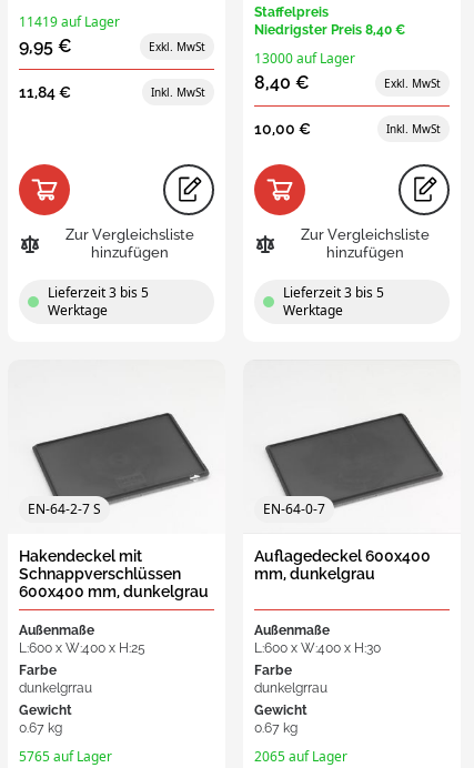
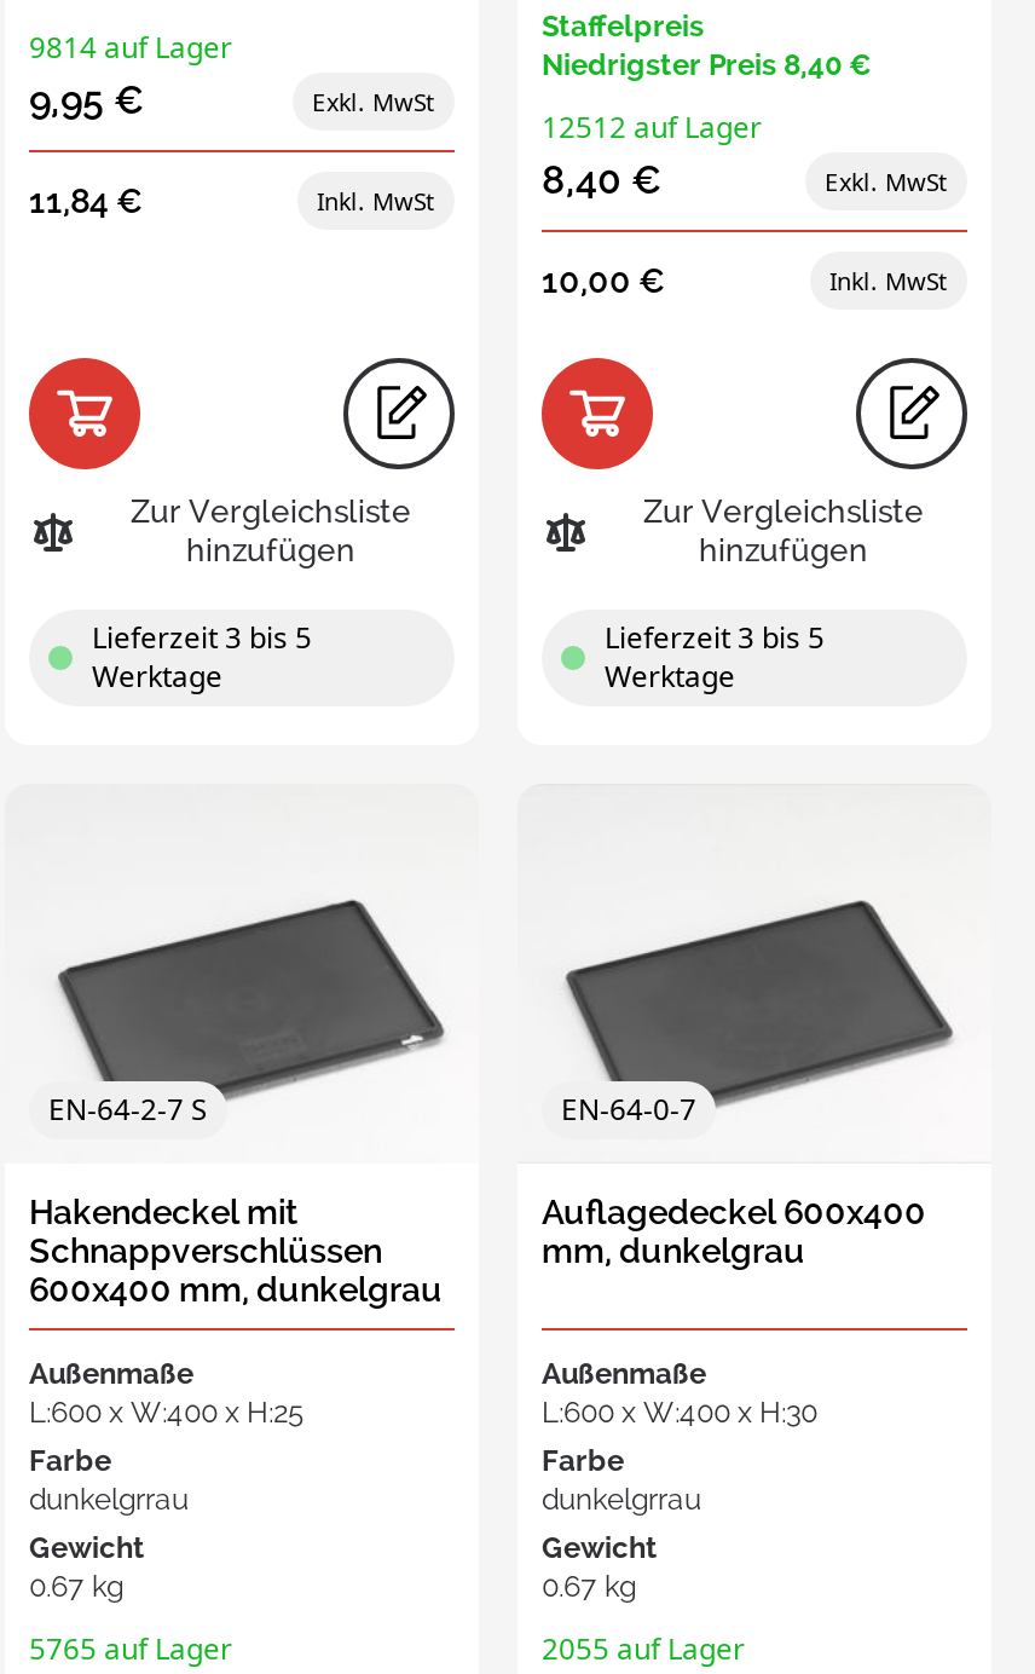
[19,12,120,31] 11419 auf Lager -> [29,26,232,67] 9814 auf Lager
[254,49,355,67] 13000 auf Lager -> [542,106,762,147] 12512 auf Lager
[254,746,347,765] 2065 auf Lager -> [542,1627,745,1668] 2055 auf Lager

